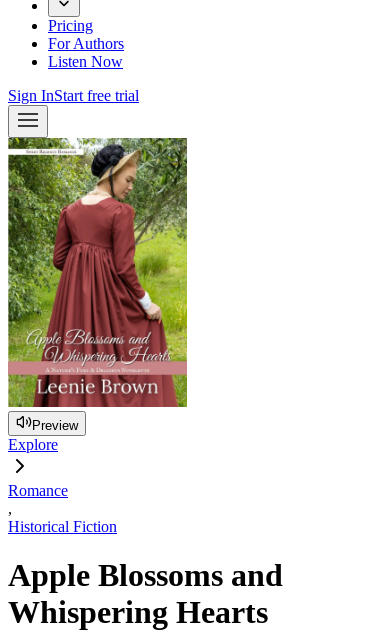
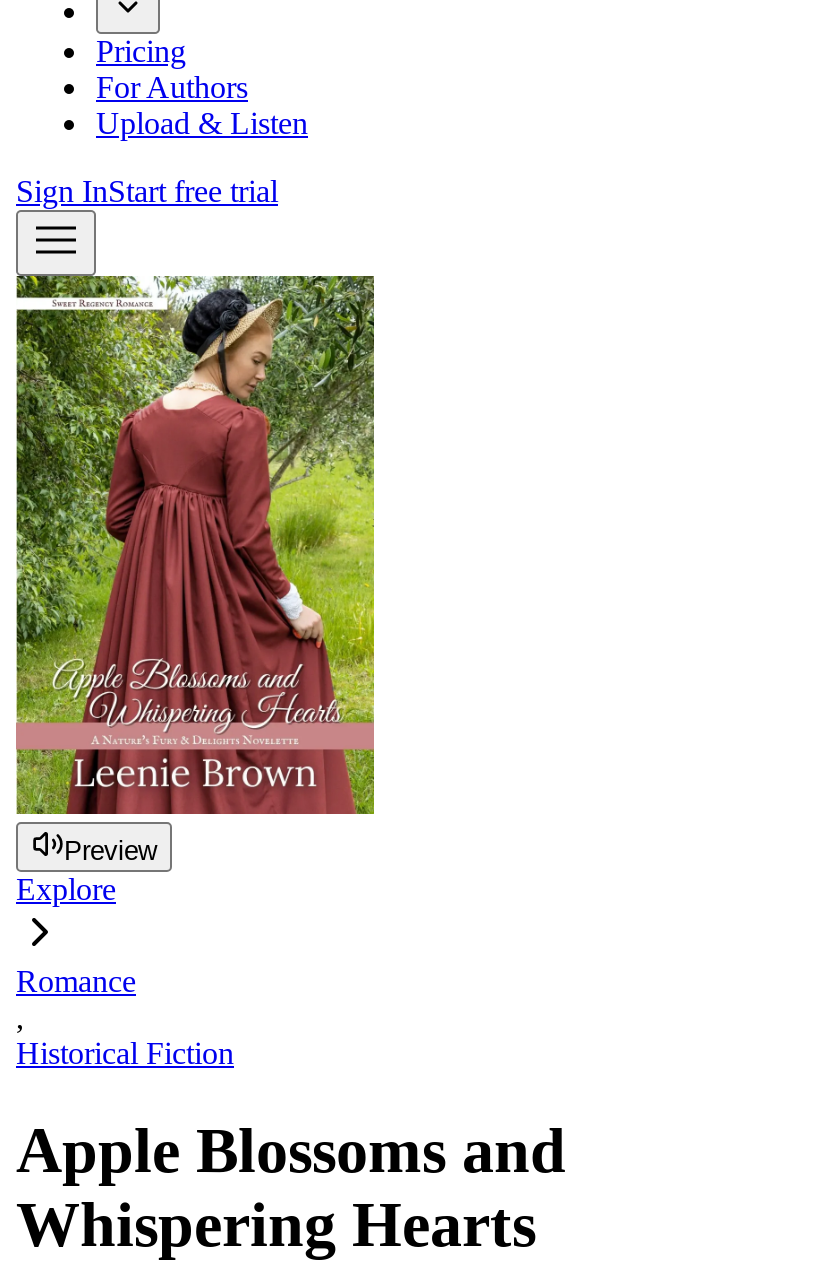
[48,53,123,70] Listen Now -> [96,106,308,140] Upload & Listen

